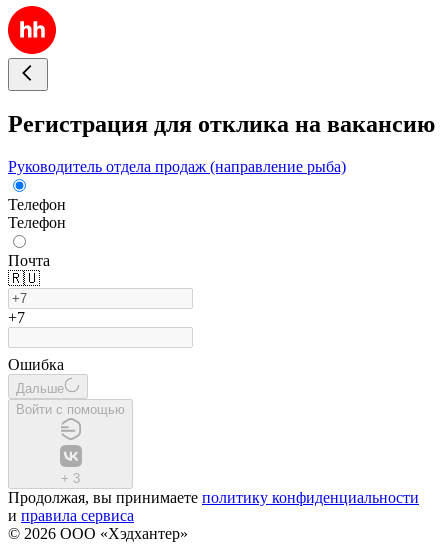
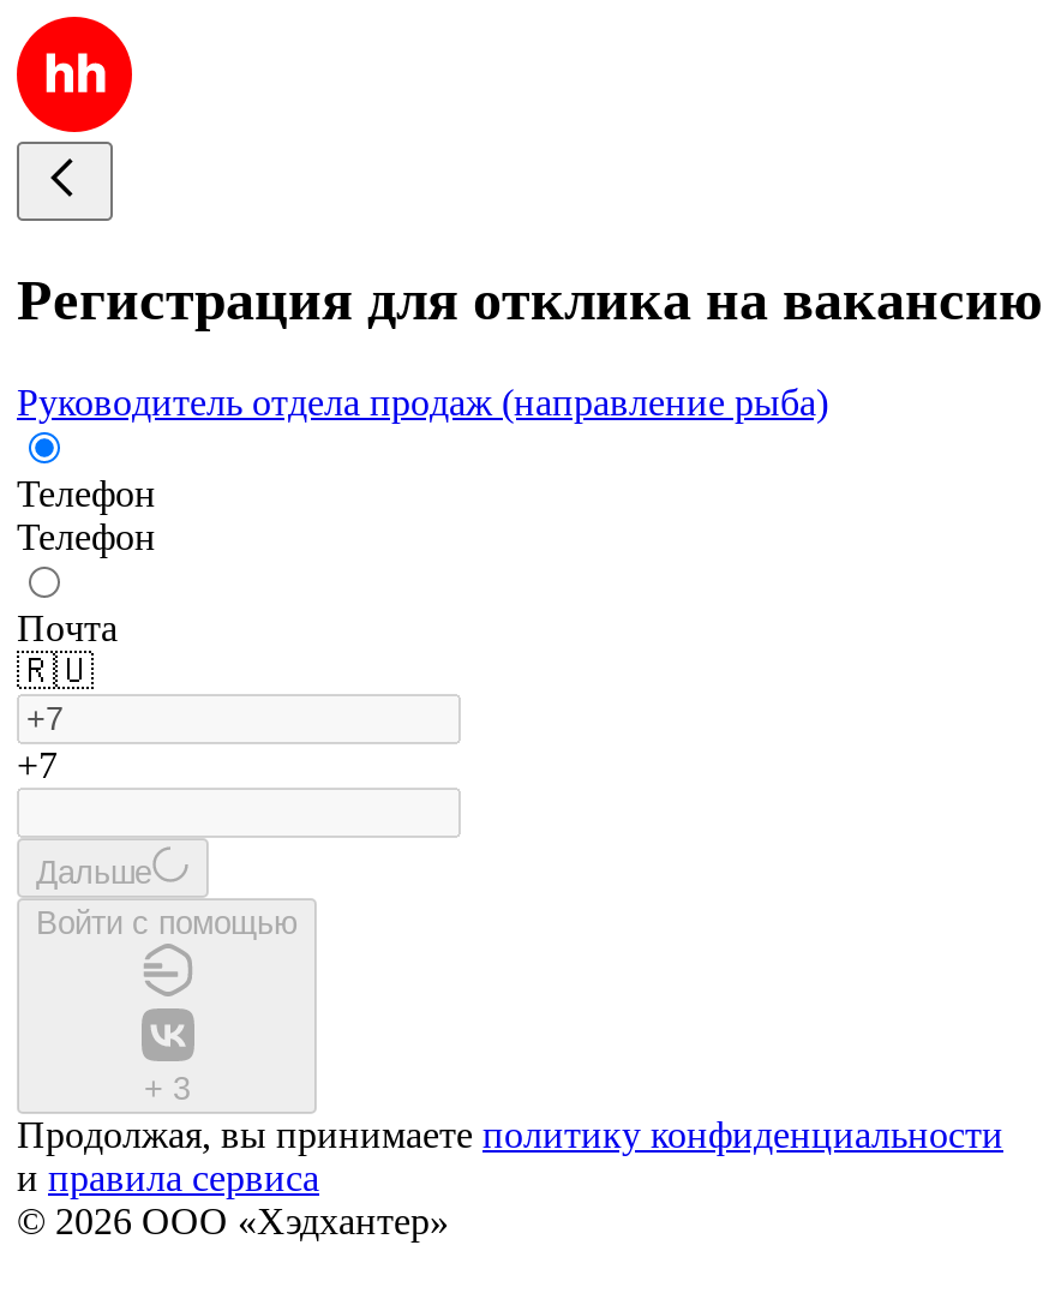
[8,356,64,373] Ошибка -> none

